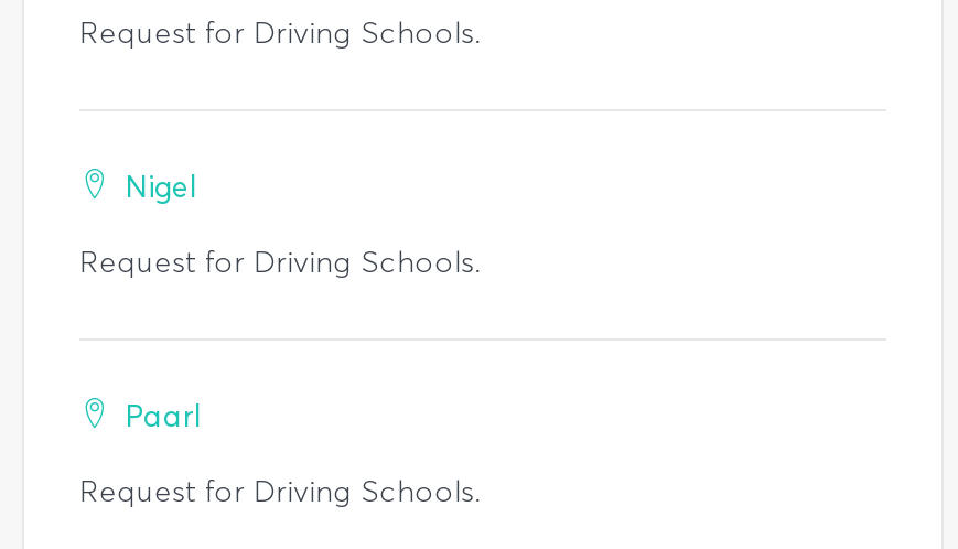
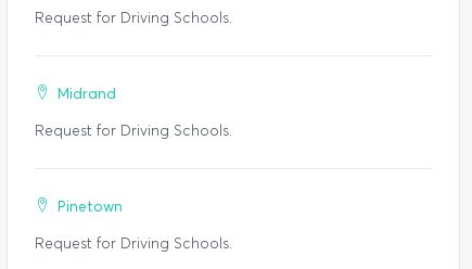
[126,169,196,207] Nigel -> [58,85,116,103] Midrand
[126,399,201,436] Paarl -> [58,198,123,216] Pinetown

